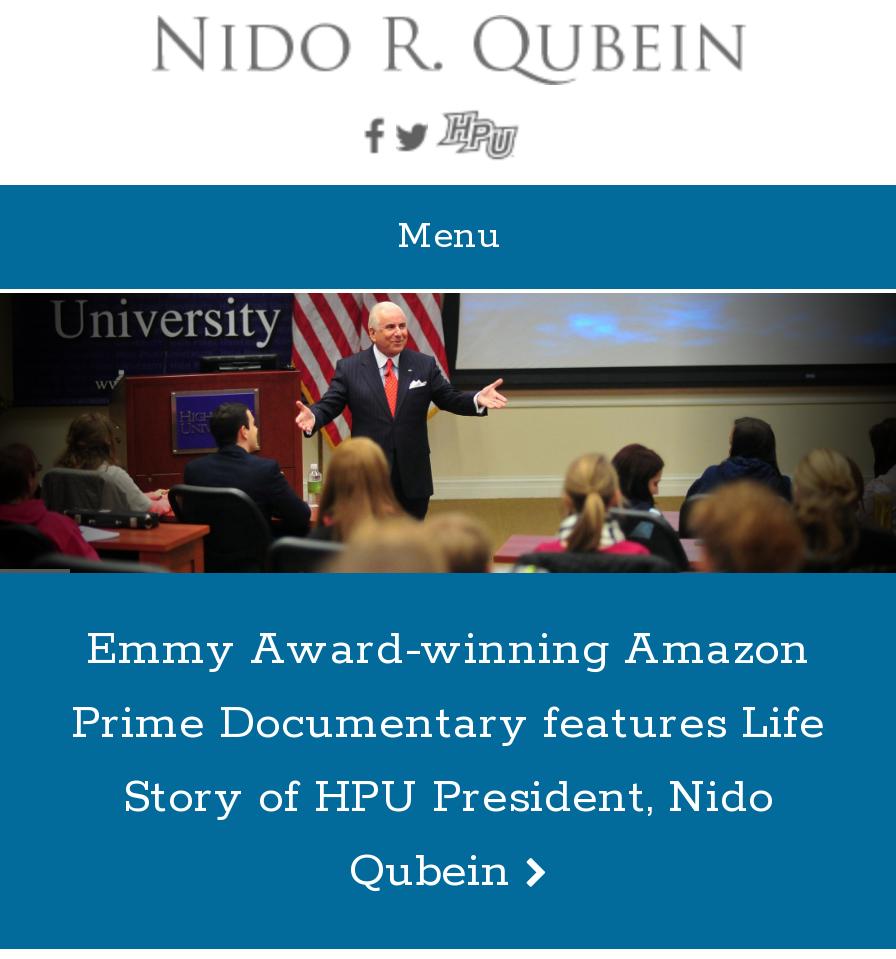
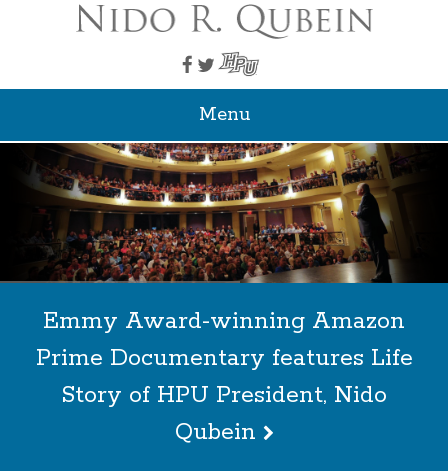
[6,291,890,575] [image] -> [3,142,445,284] [image]

